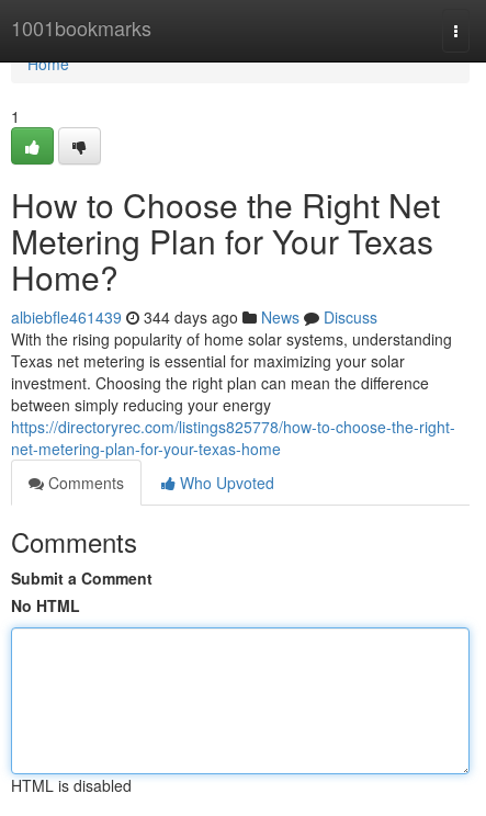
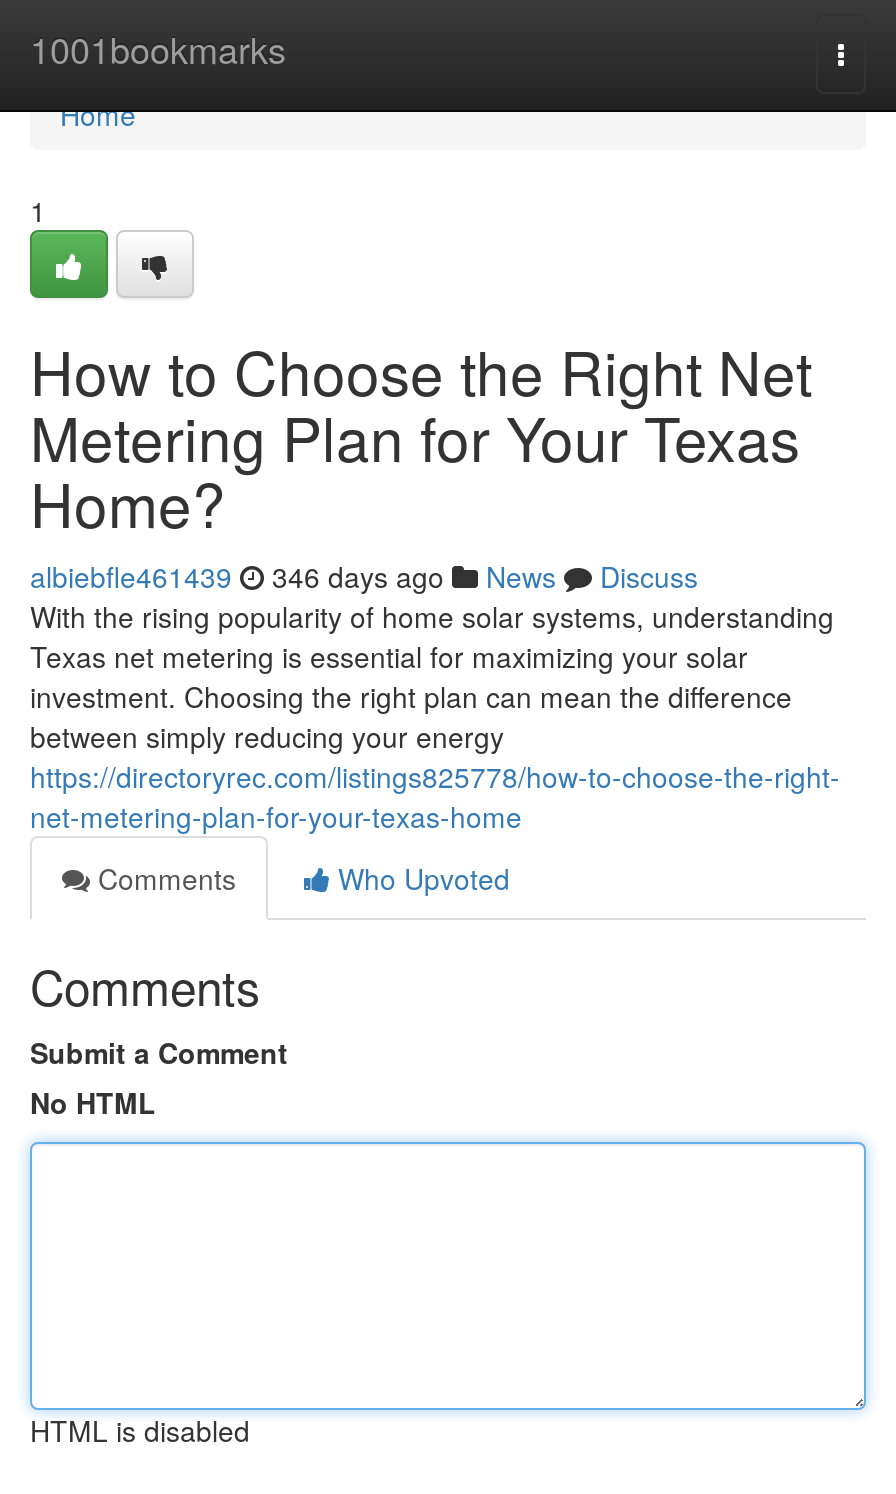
[11,306,377,328] albiebfle461439 344 days ago News Discuss -> [30,556,698,596] albiebfle461439 346 days ago News Discuss

